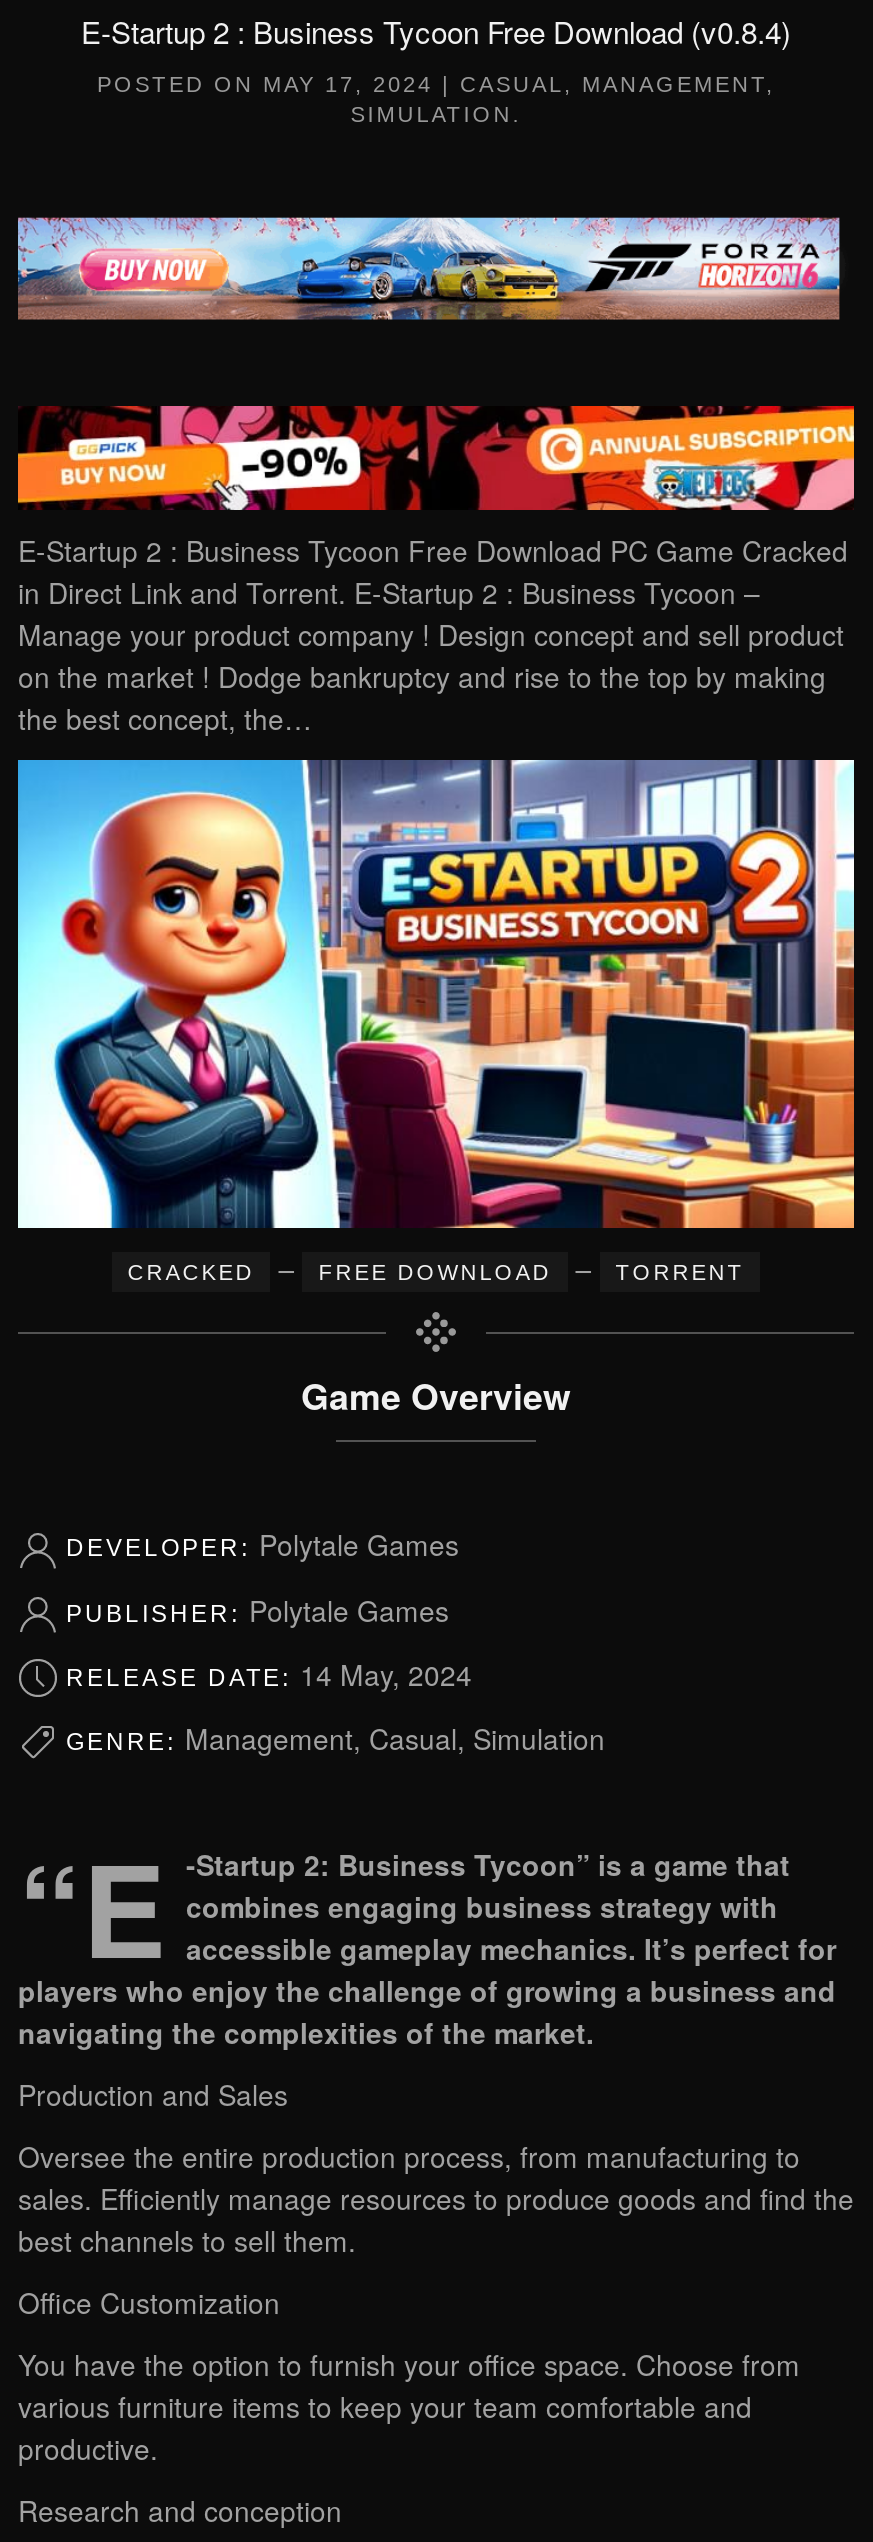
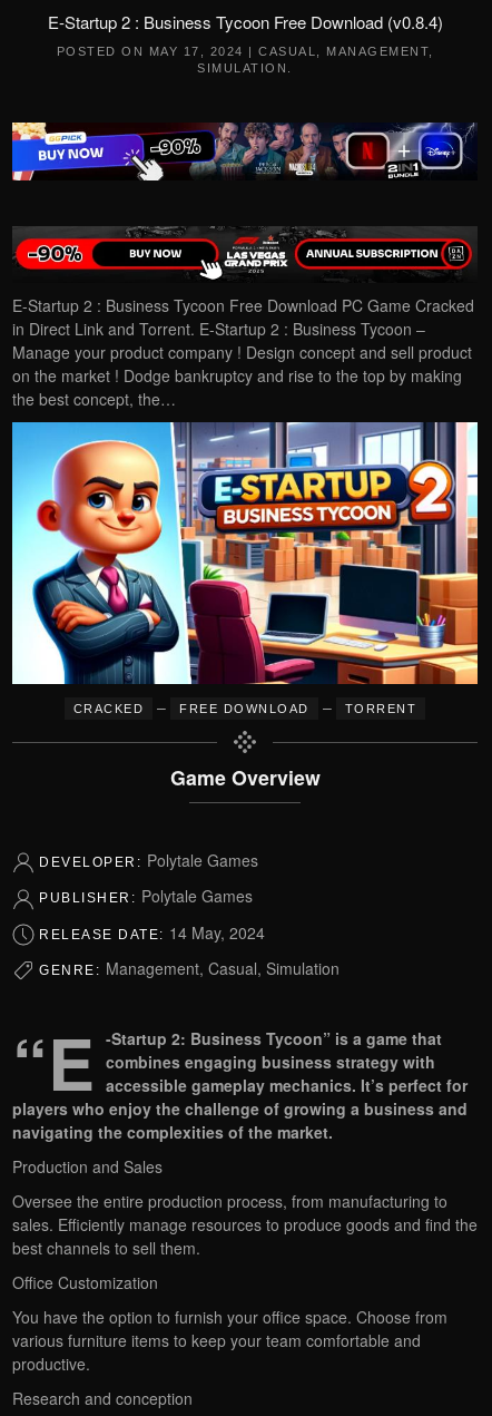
[16,216,848,322] [image] -> [11,121,476,182] [image]
[16,404,856,512] [image] -> [12,226,478,284] [image]

